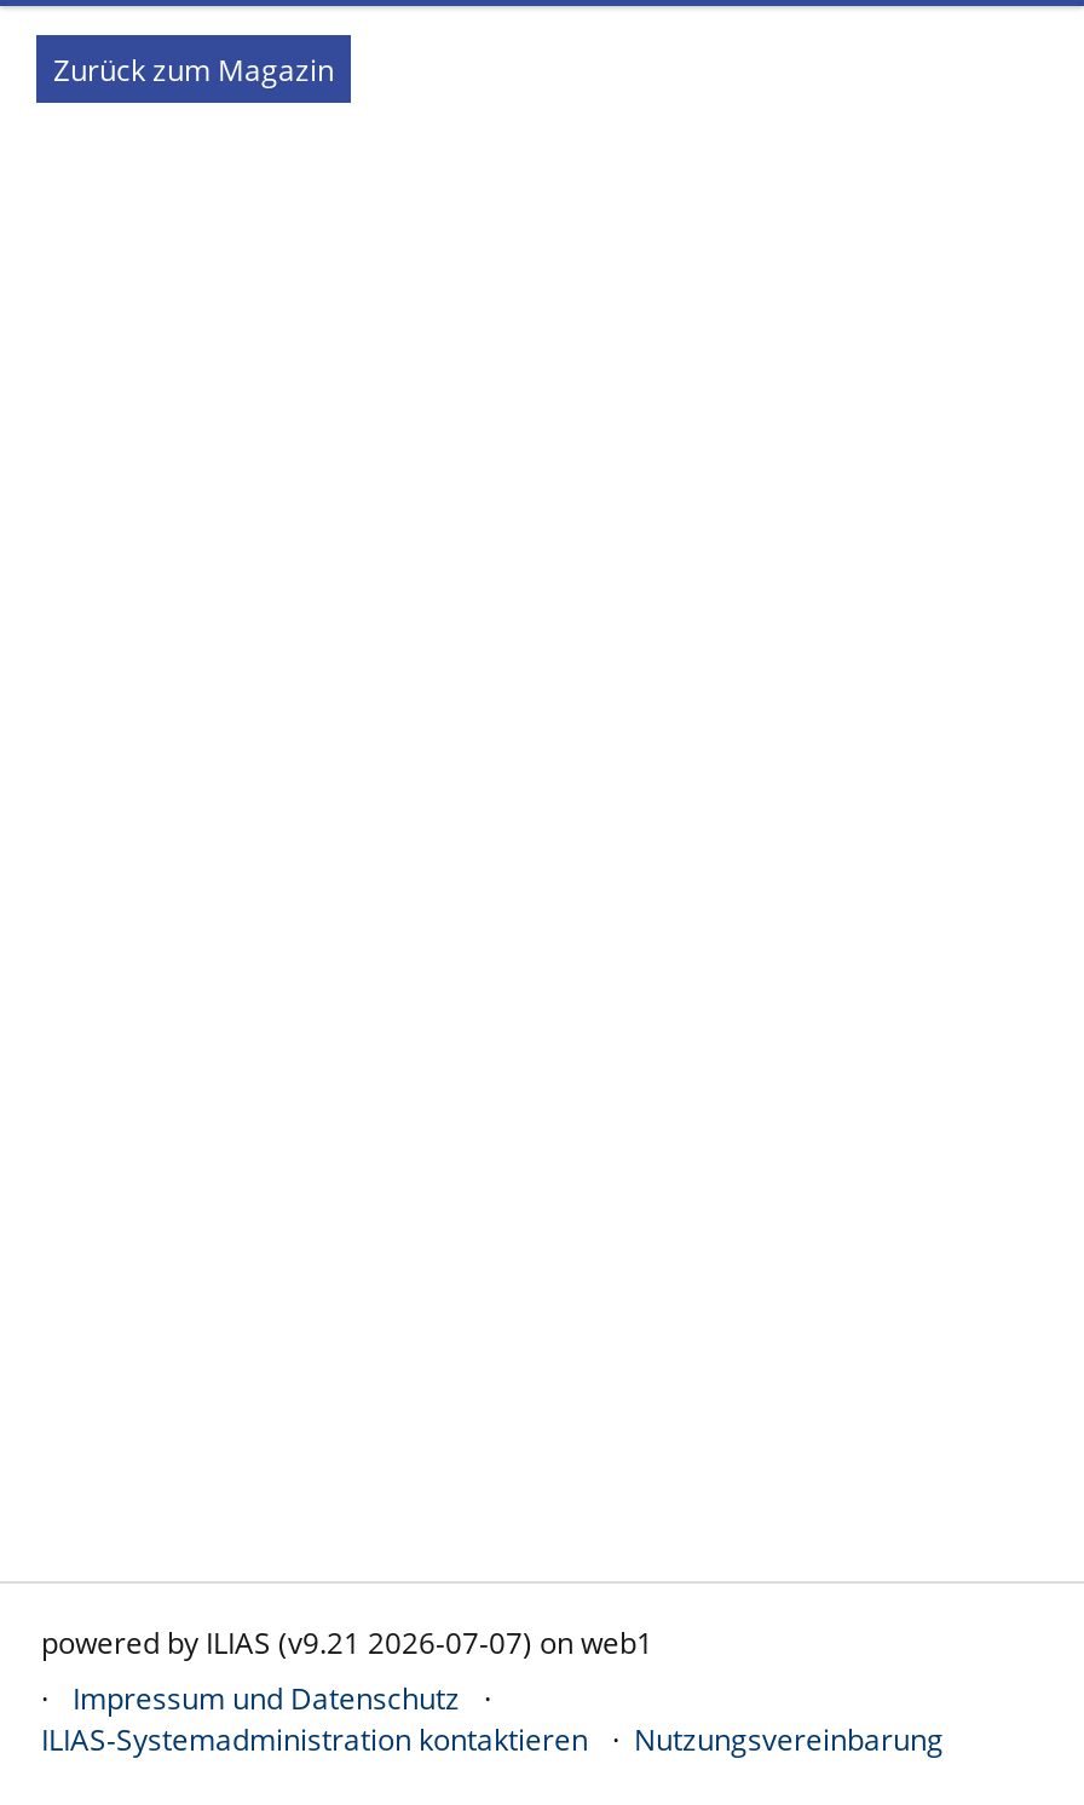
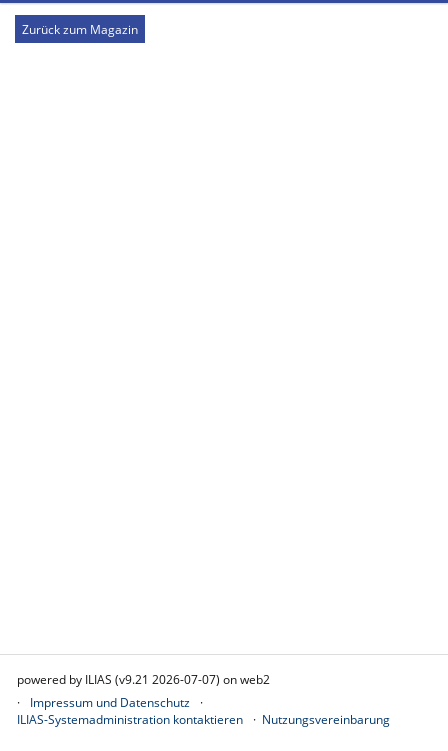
[41,1622,653,1663] powered by ILIAS (v9.21 2026-07-07) on web1 -> [17,671,270,688] powered by ILIAS (v9.21 2026-07-07) on web2

